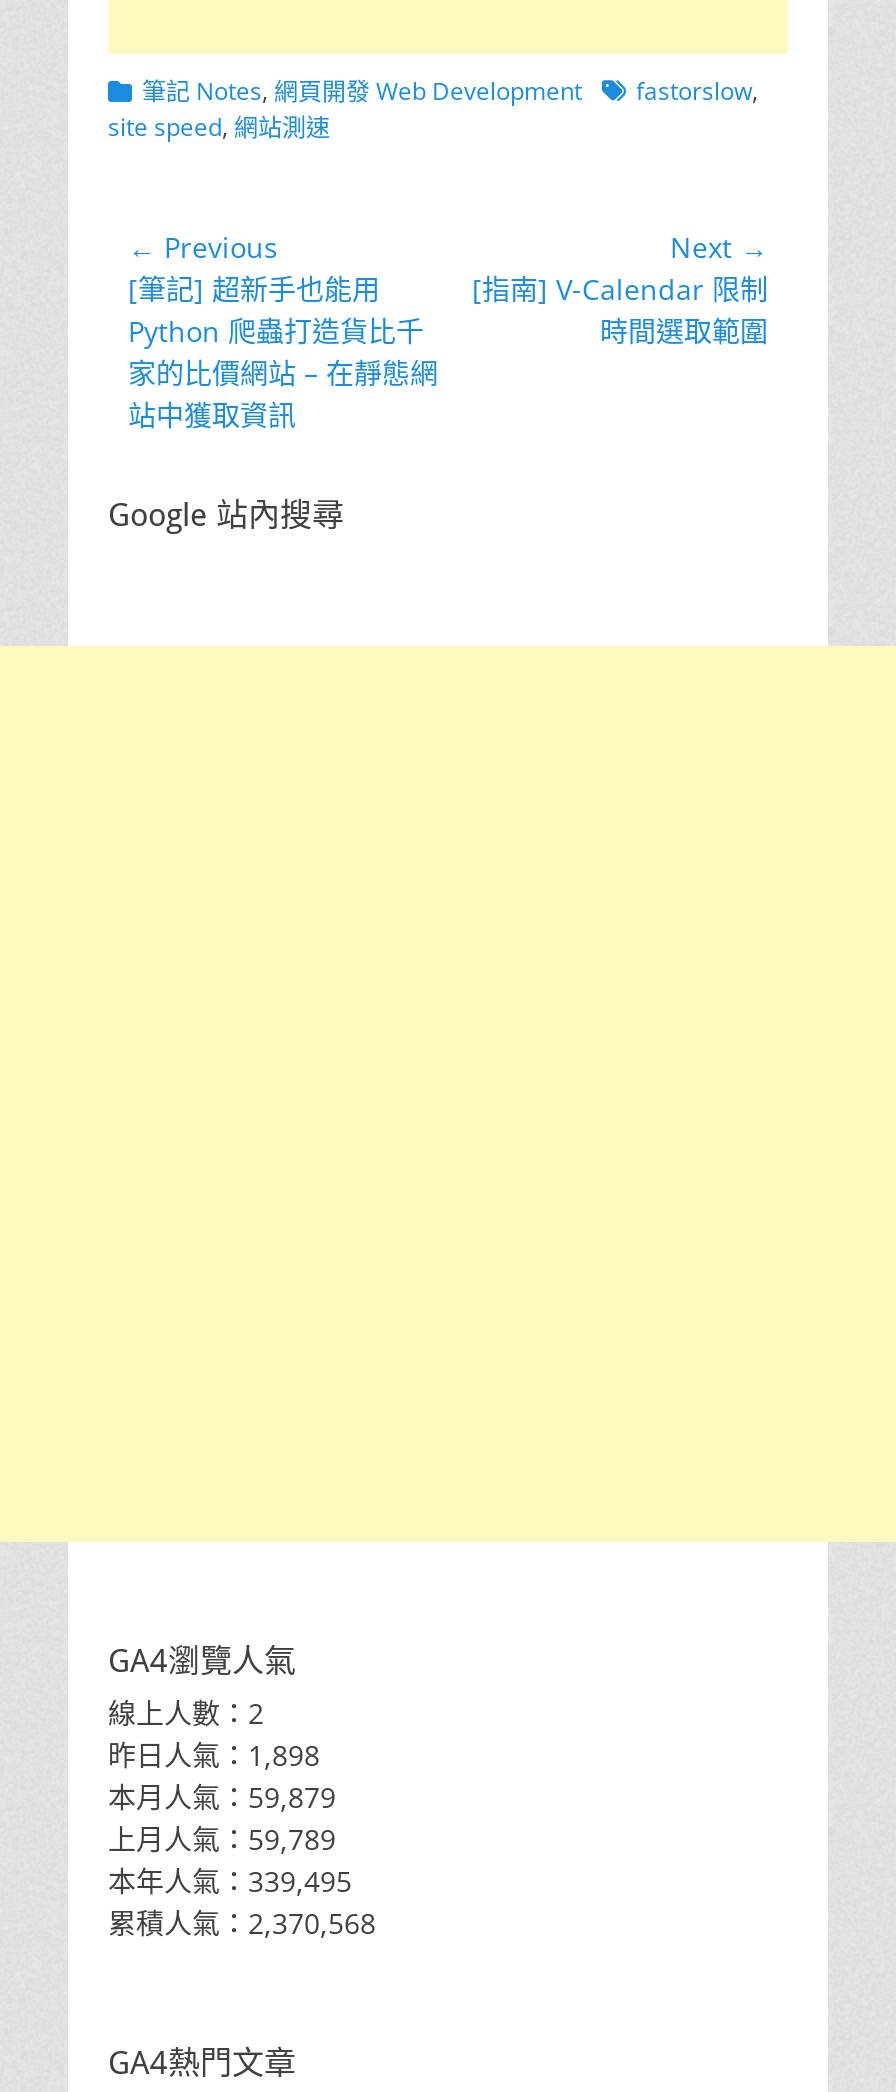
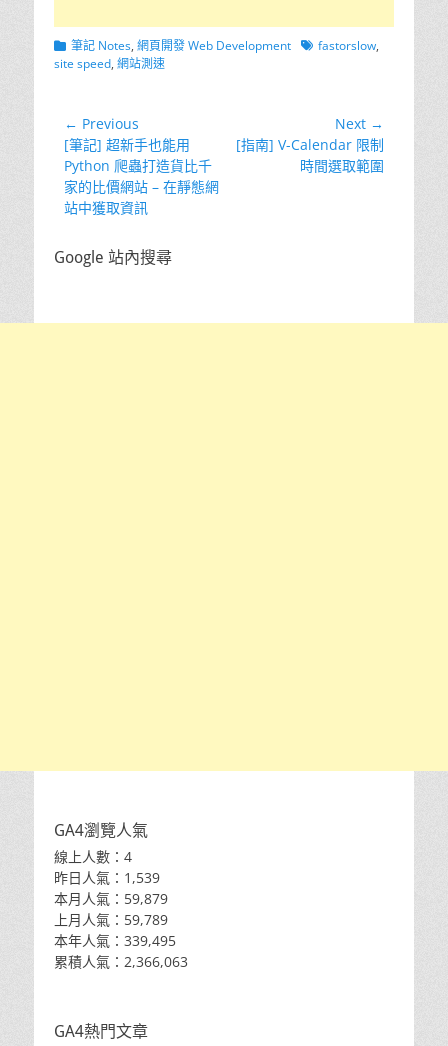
[108,1694,264,1732] 線上人數：2 -> [54,847,132,866] 線上人數：4
[108,1736,320,1774] 昨日人氣：1,898 -> [54,868,160,887] 昨日人氣：1,539
[108,1904,376,1942] 累積人氣：2,370,568 -> [54,952,188,971] 累積人氣：2,366,063

